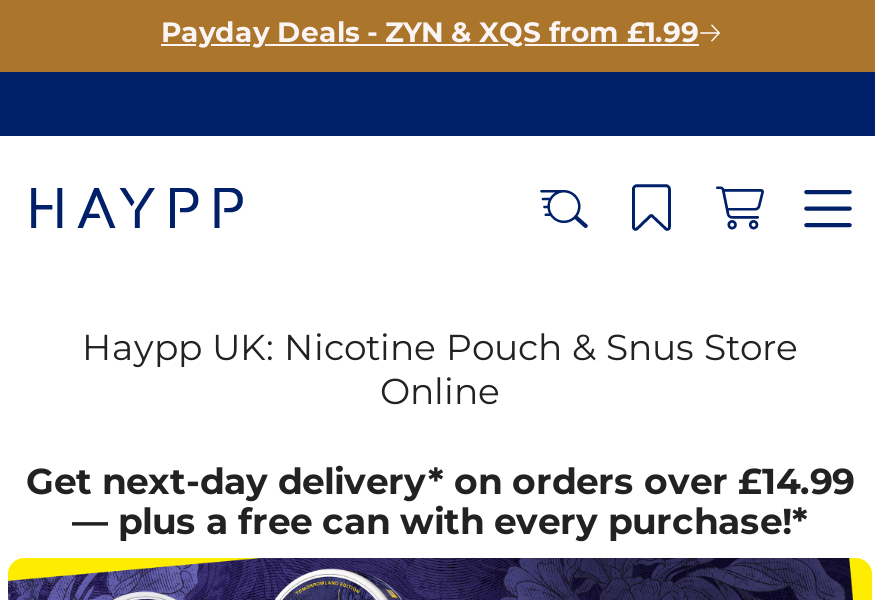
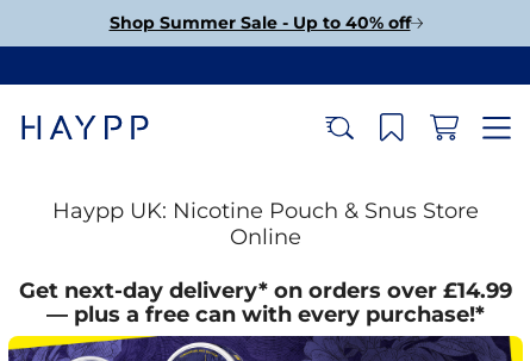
[161,14,699,50] Payday Deals - ZYN & XQS from £1.99 -> [109,12,410,33] Shop Summer Sale - Up to 40% off

